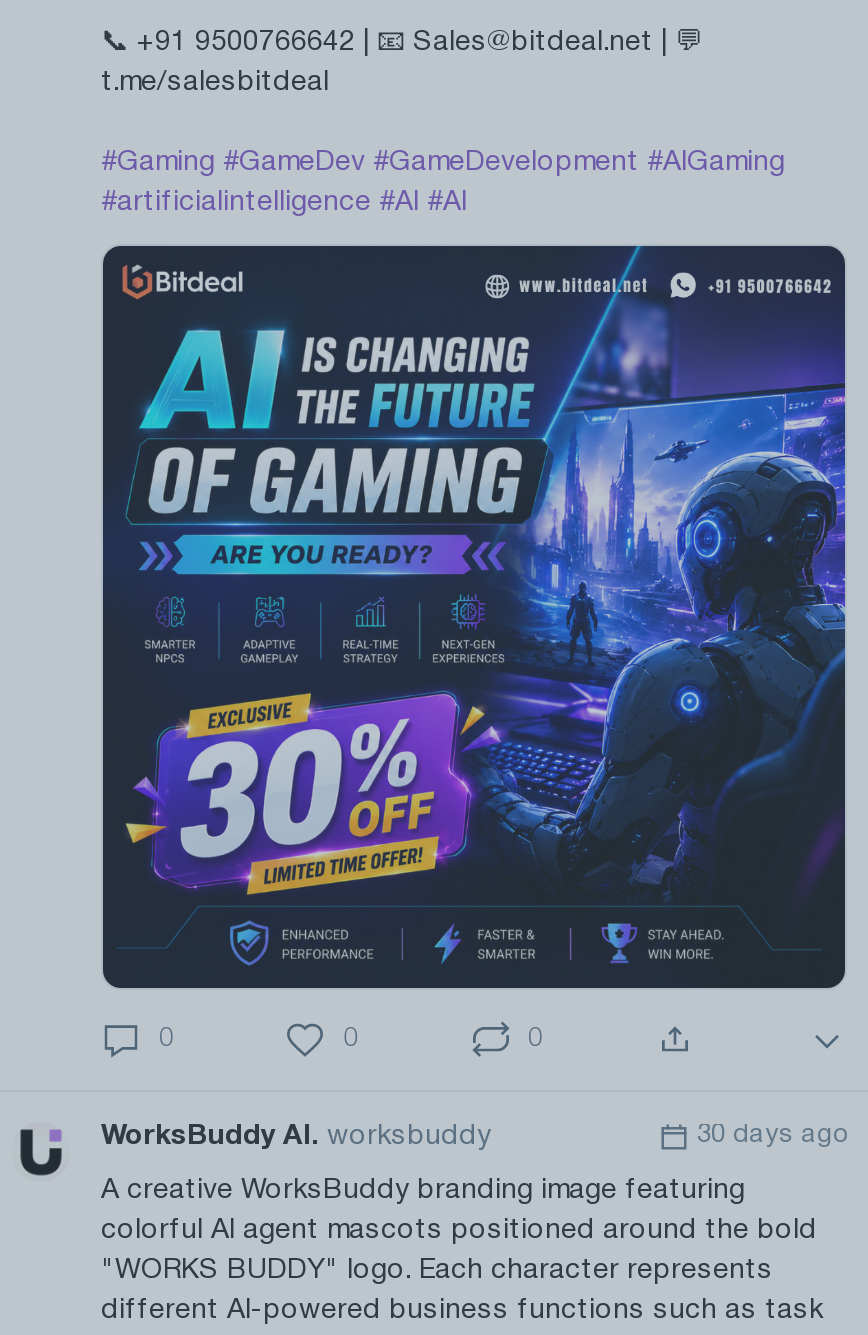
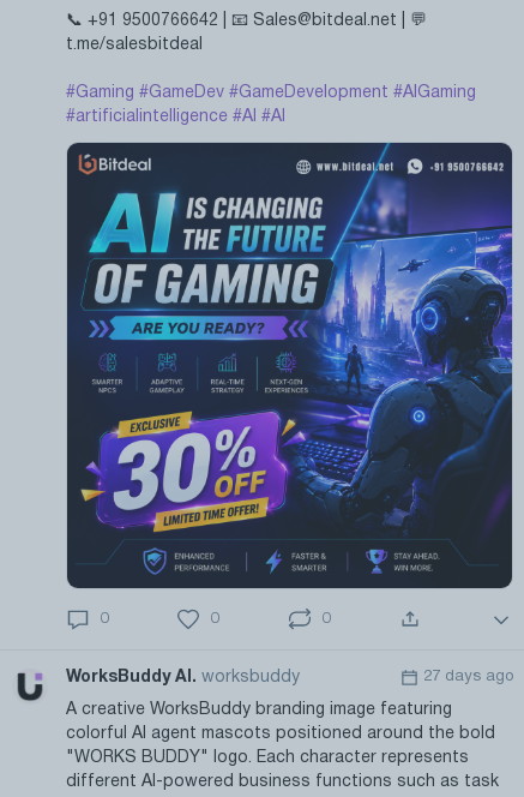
[697,1125,847,1149] 30 days ago -> [423,670,513,685] 27 days ago

